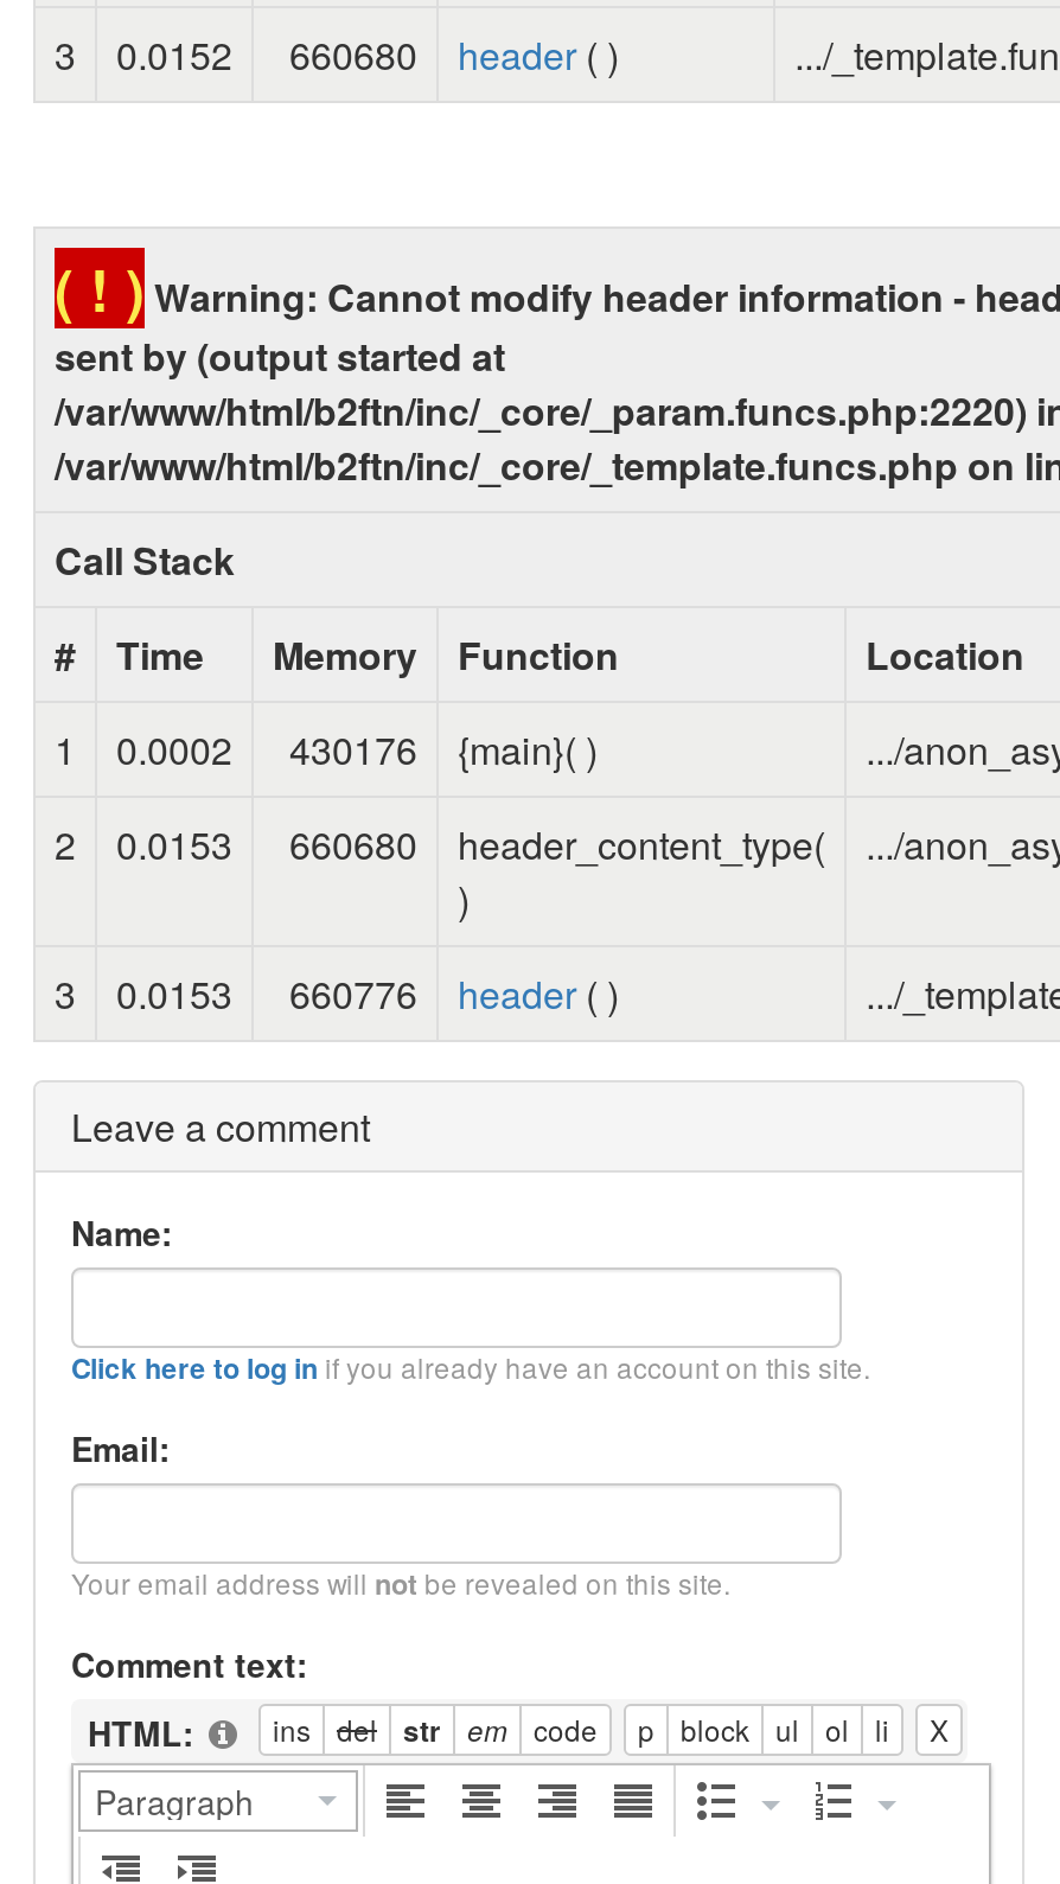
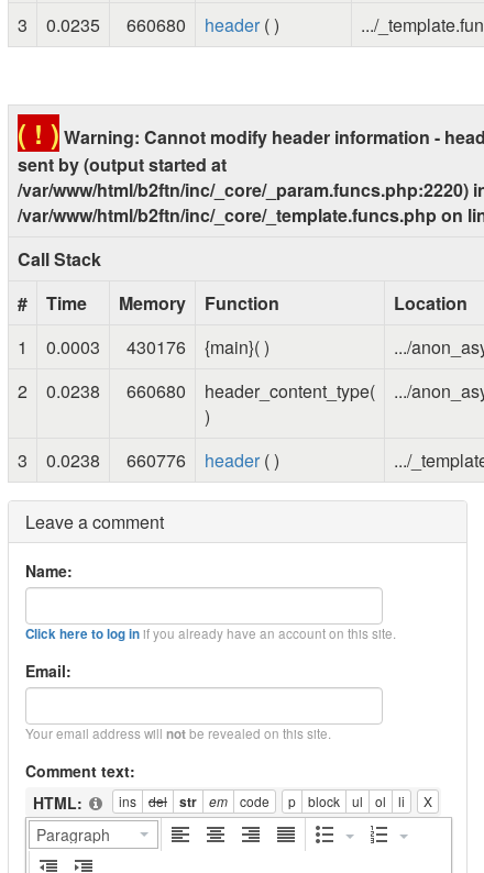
[55,28,619,82] 3 0.0152 660680 header ( ) -> [18,12,279,37] 3 0.0235 660680 header ( )
[55,722,598,777] 1 0.0002 430176 {main}( ) -> [18,334,269,360] 1 0.0003 430176 {main}( )
[116,817,232,872] 0.0153 -> [46,378,100,404] 0.0238
[55,967,619,1021] 3 0.0153 660776 header ( ) -> [18,448,279,473] 3 0.0238 660776 header ( )

